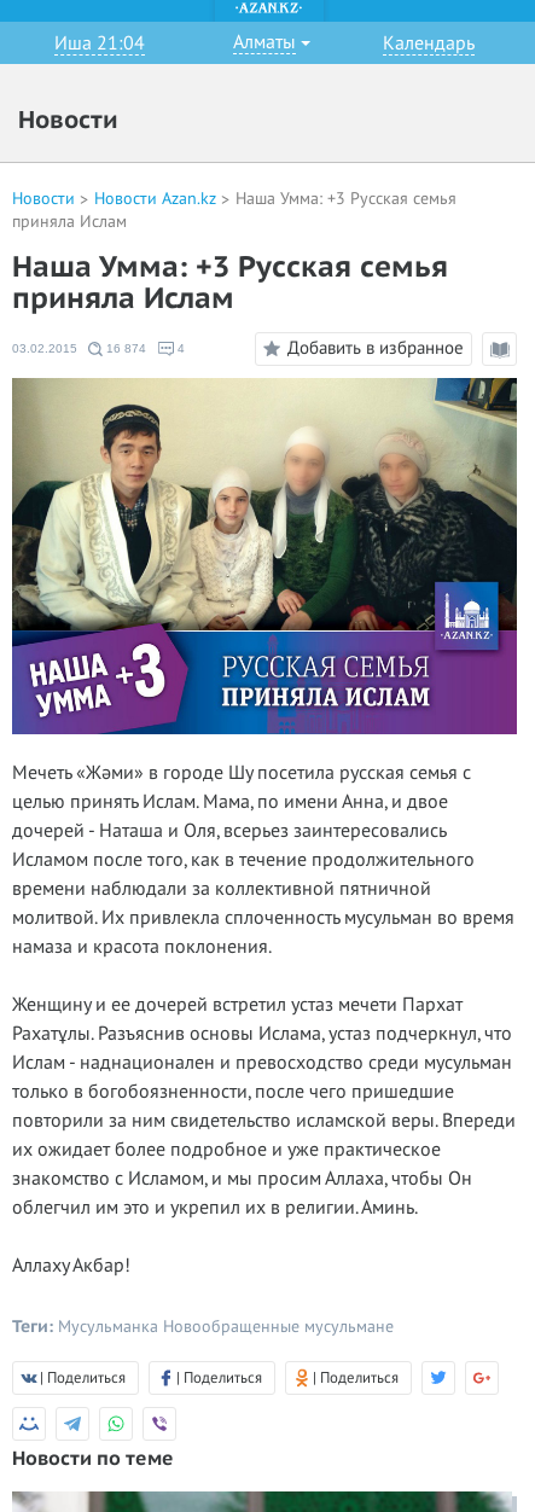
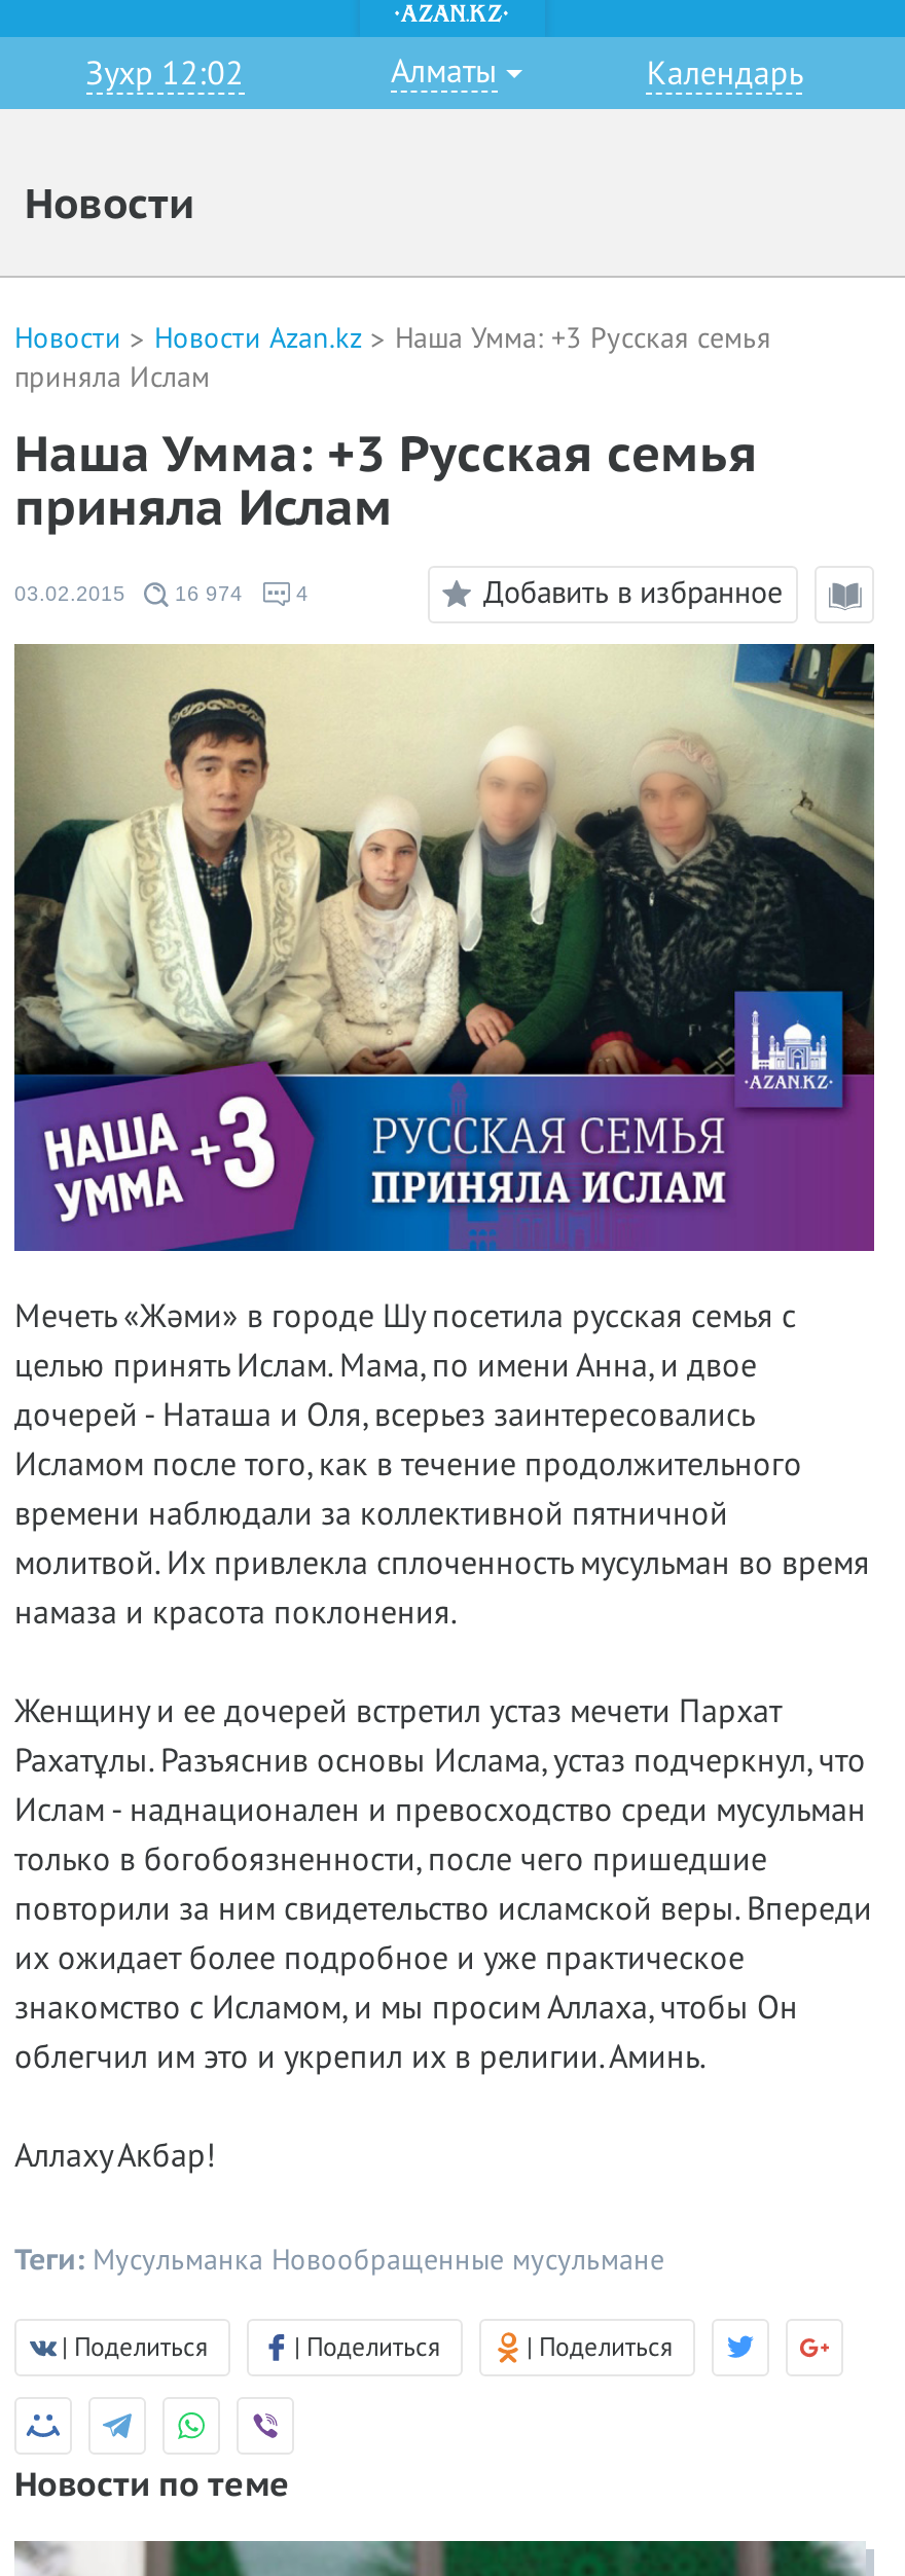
[54,33,144,54] Иша 21:04 -> [86,56,244,93] Зухр 12:02
[12,342,146,355] 03.02.2015 16 874 -> [14,582,243,605] 03.02.2015 16 974

